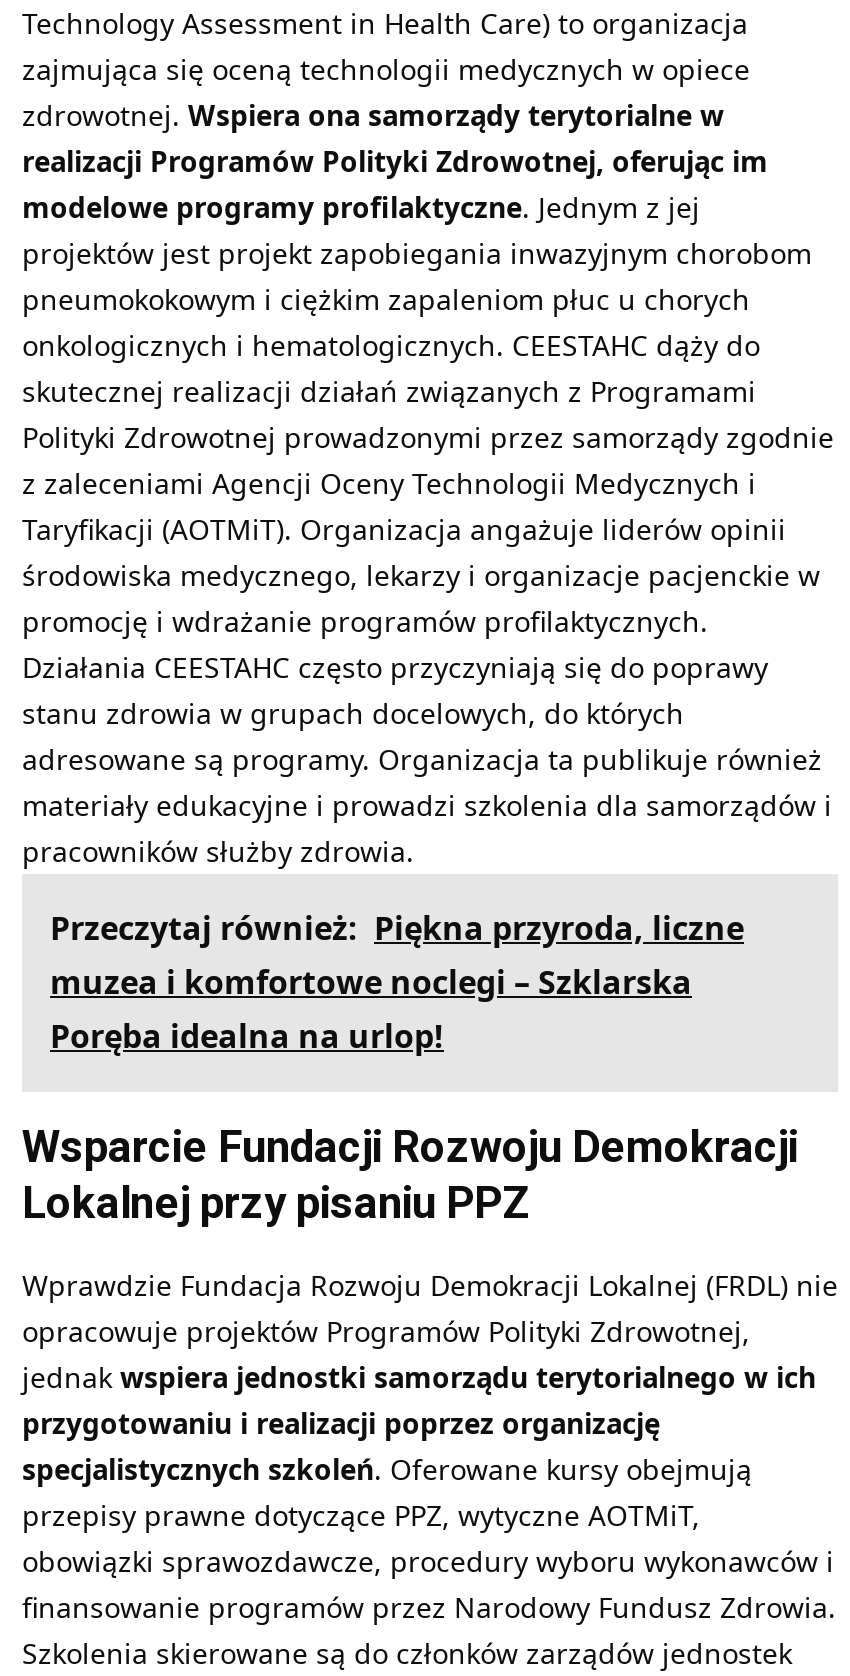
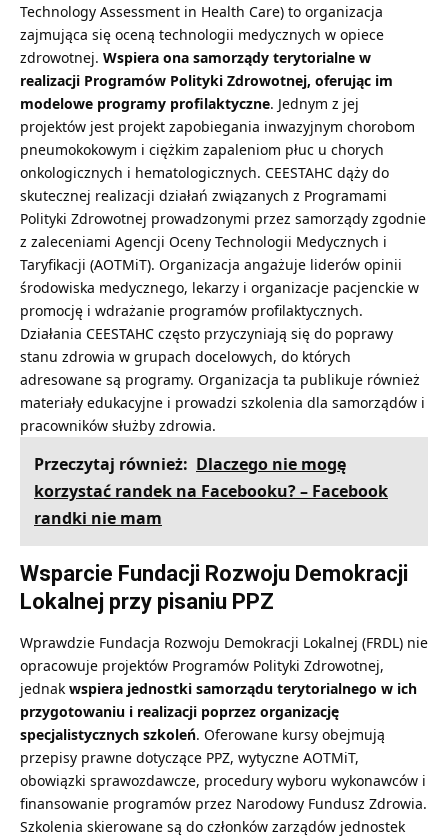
[50,907,744,1059] Przeczytaj również: Piękna przyroda, liczne | muzea i komfortowe noclegi – Szklarska | Poręba idealna na urlop! -> [34,453,388,529] Przeczytaj również: Dlaczego nie mogę | korzystać randek na Facebooku? – Facebook | randki nie mam

